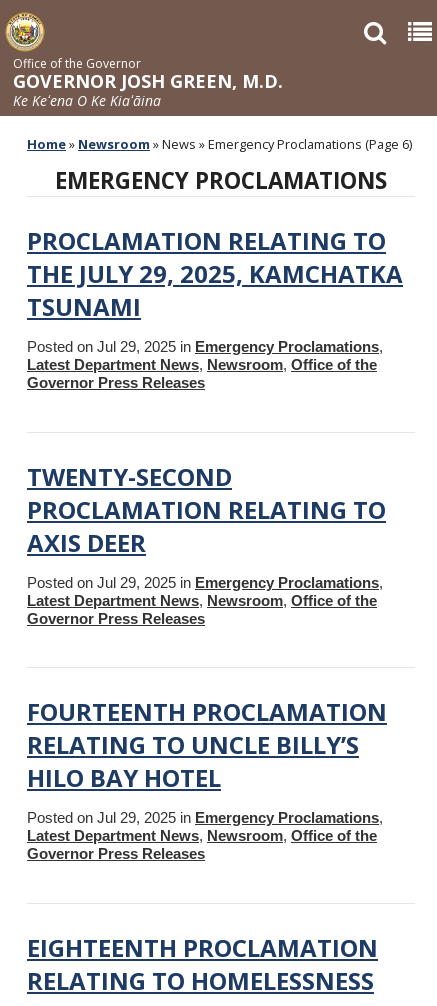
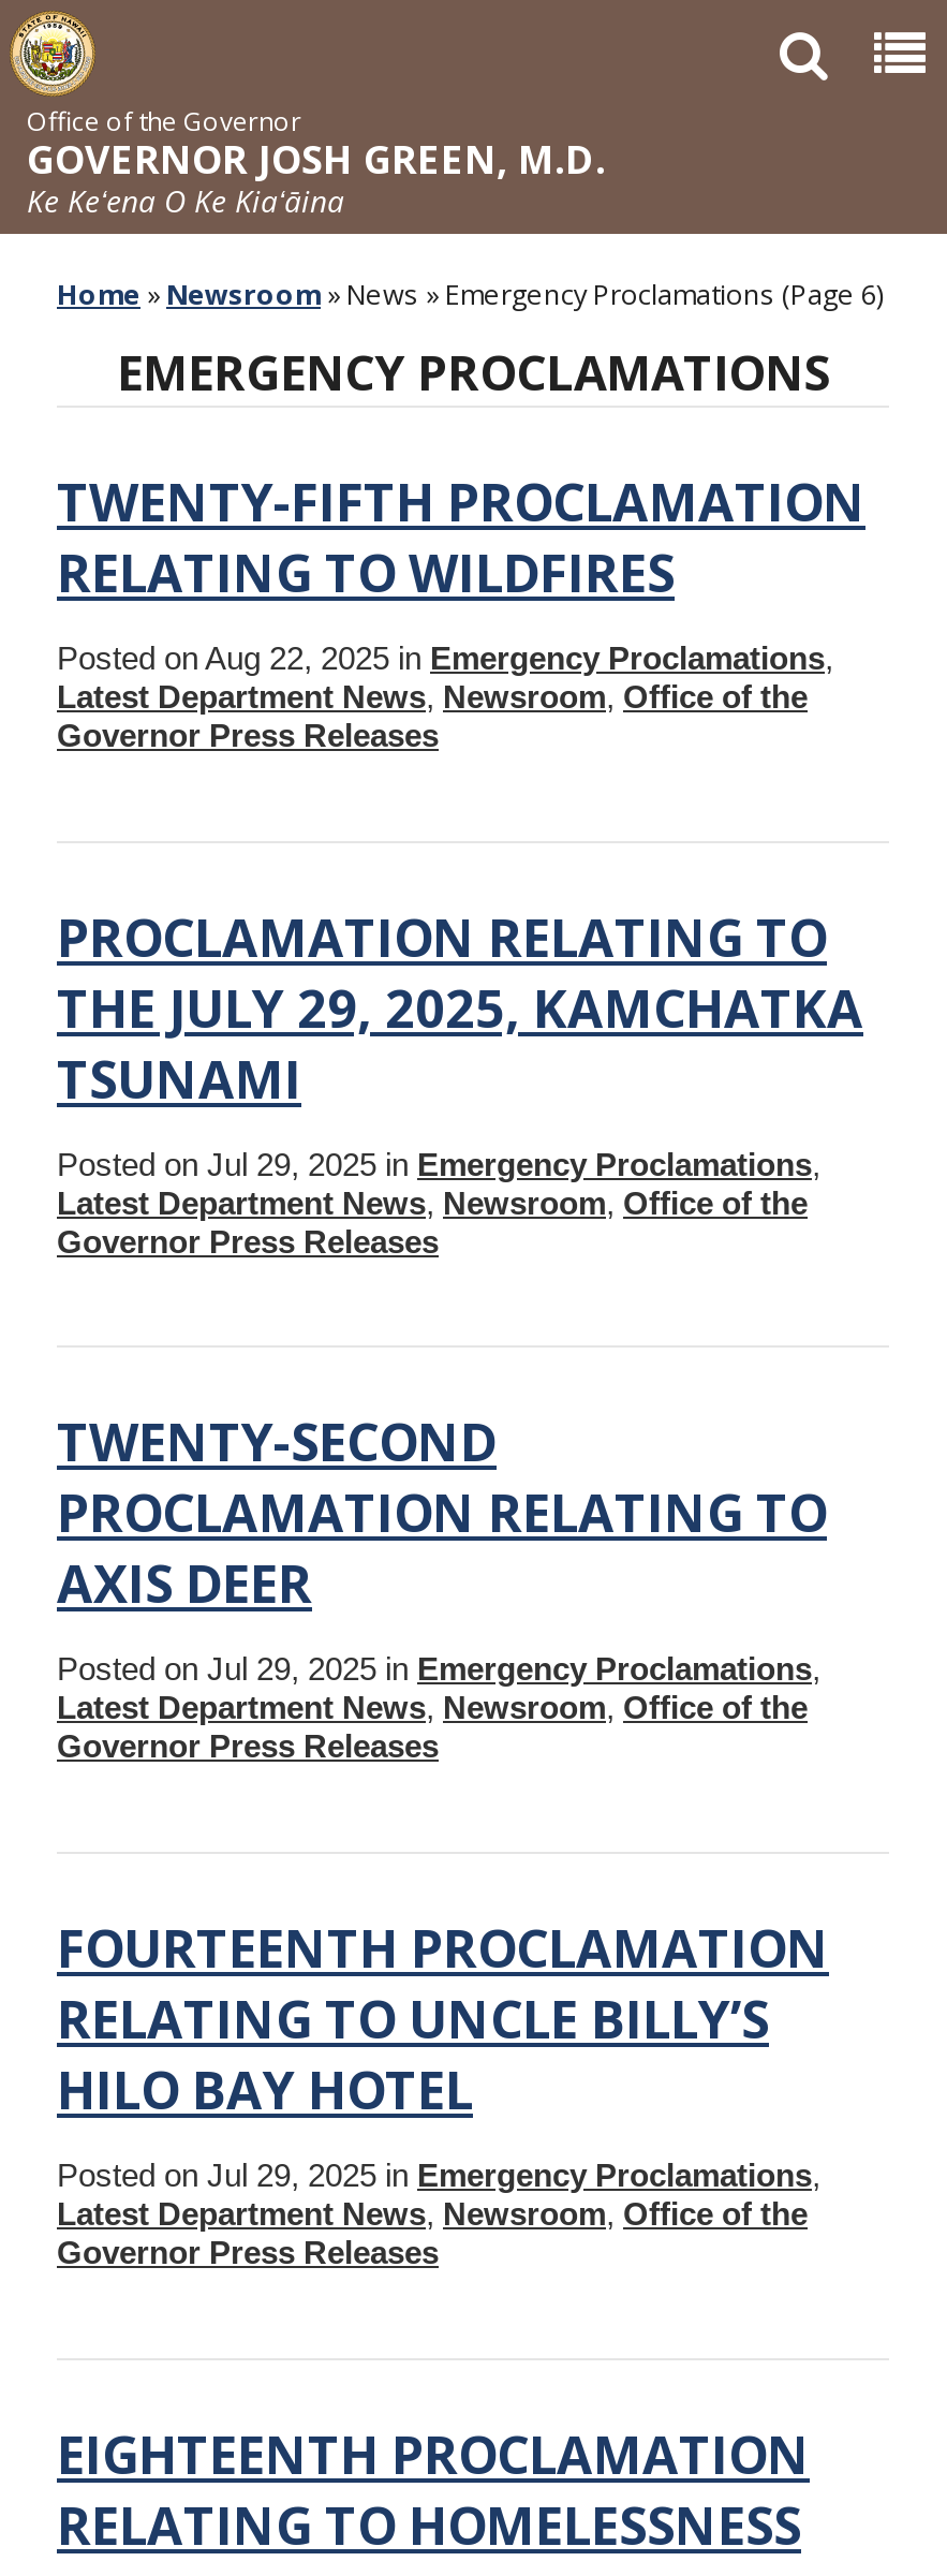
none -> [57,465,865,753] TWENTY-FIFTH PROCLAMATION | RELATING TO WILDFIRES | Posted on Aug 22, 2025 in Emergency Proclamations, | Latest Department News, Newsroom, Office of the | Governor Press Releases

